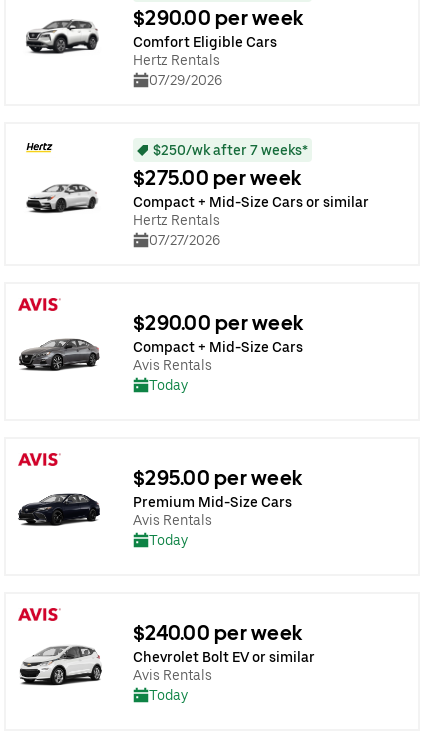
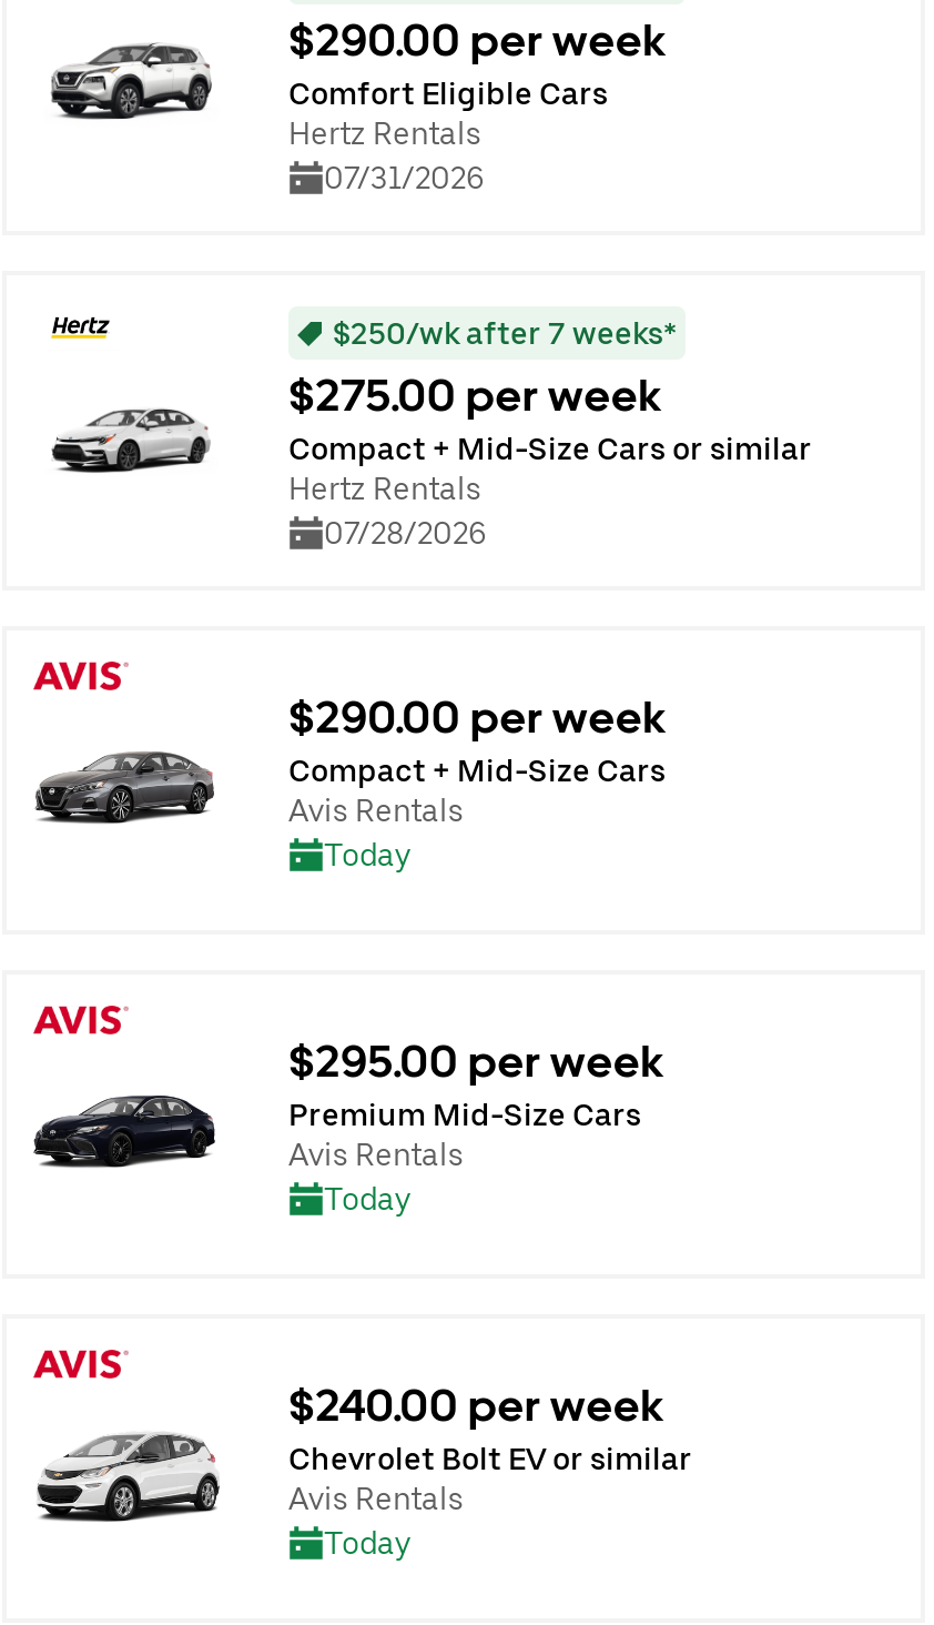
[149,72,222,88] 07/29/2026 -> [324,160,484,195] 07/31/2026
[149,232,220,248] 07/27/2026 -> [324,515,486,551] 07/28/2026

